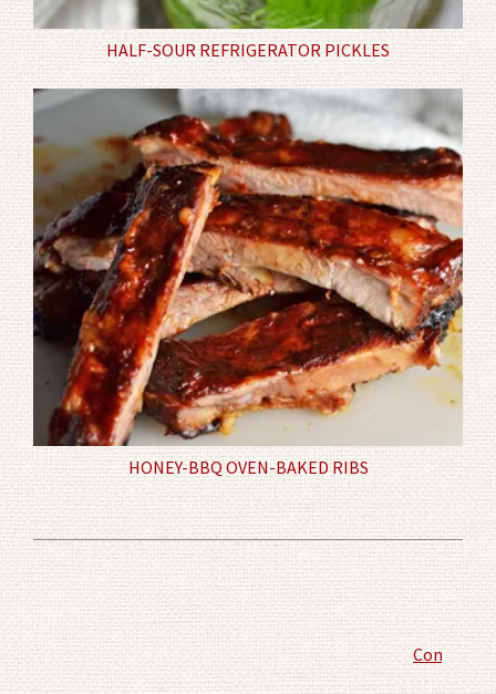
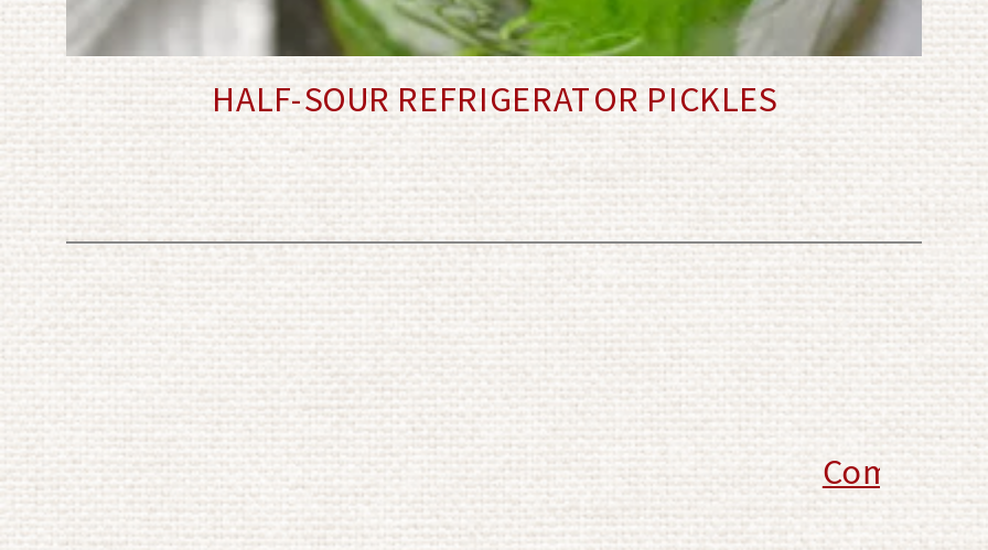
[32,87,464,478] [image] | HONEY-BBQ OVEN-BAKED RIBS -> none

